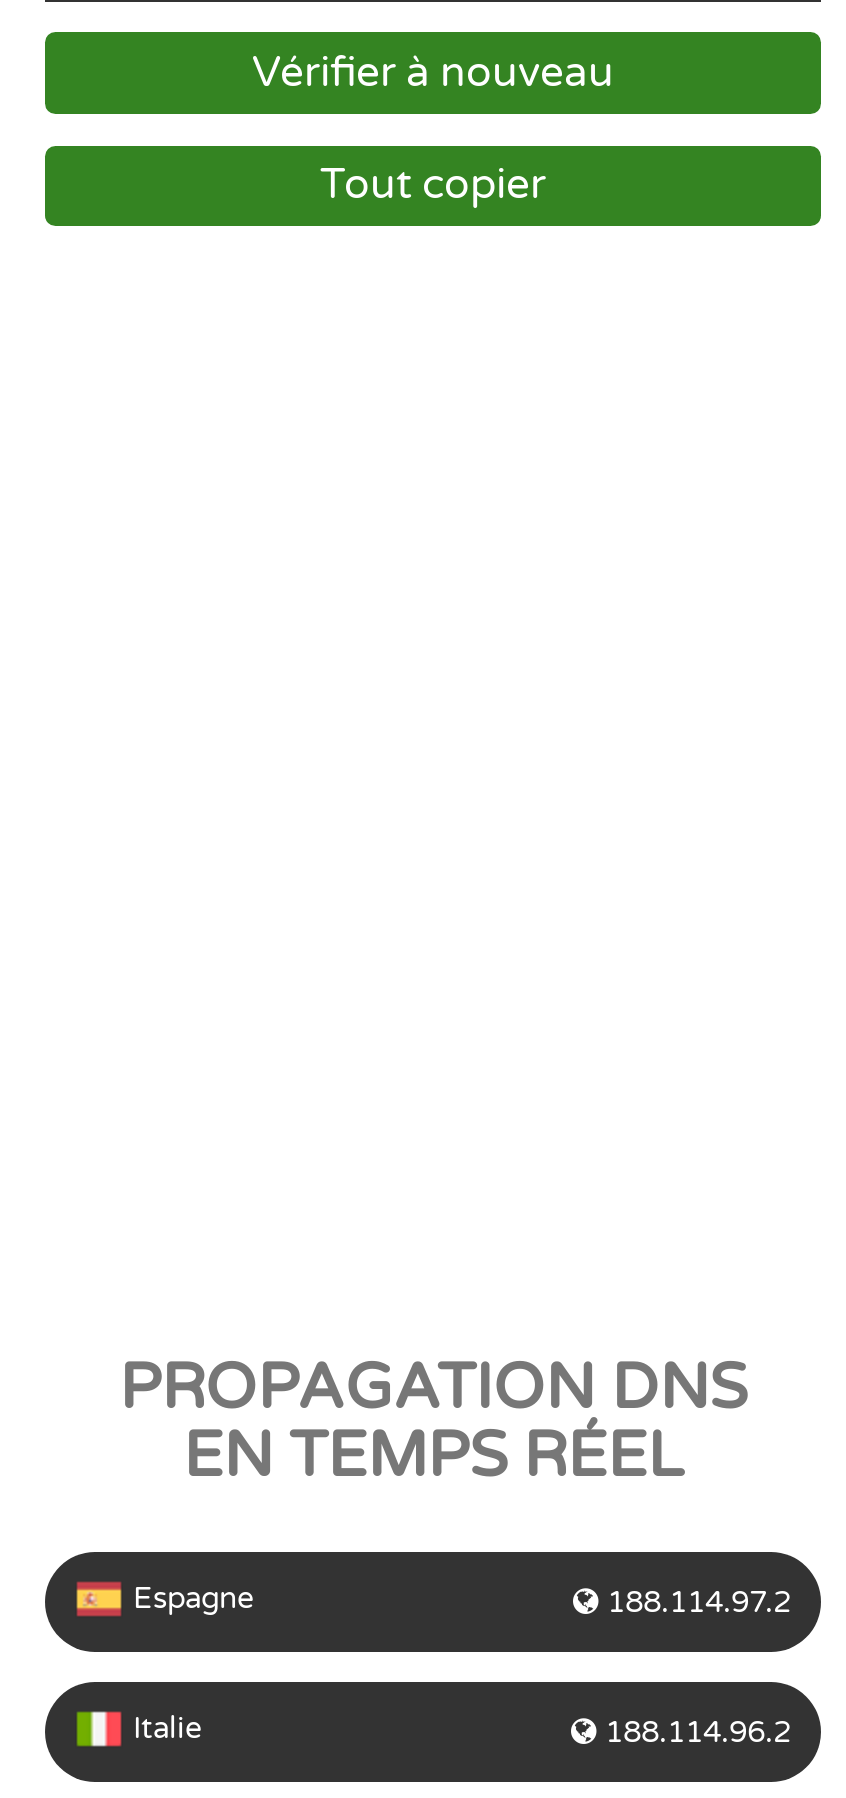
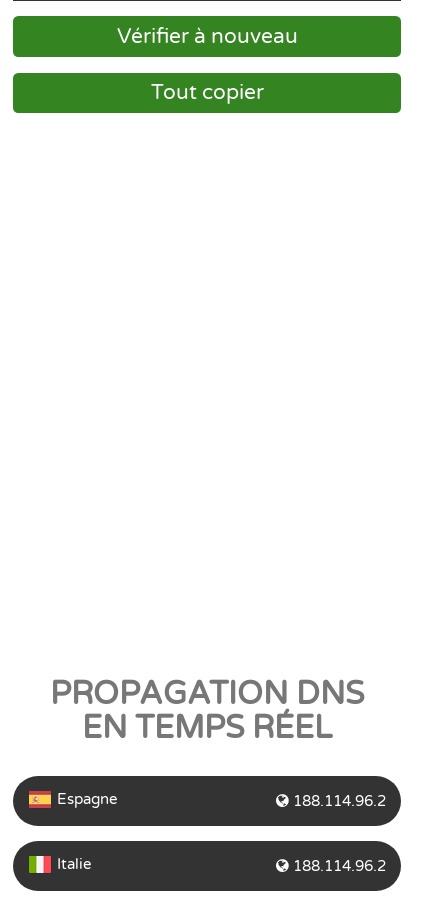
[599,1584,791,1620] 188.114.97.2 -> [289,792,386,810] 188.114.96.2

